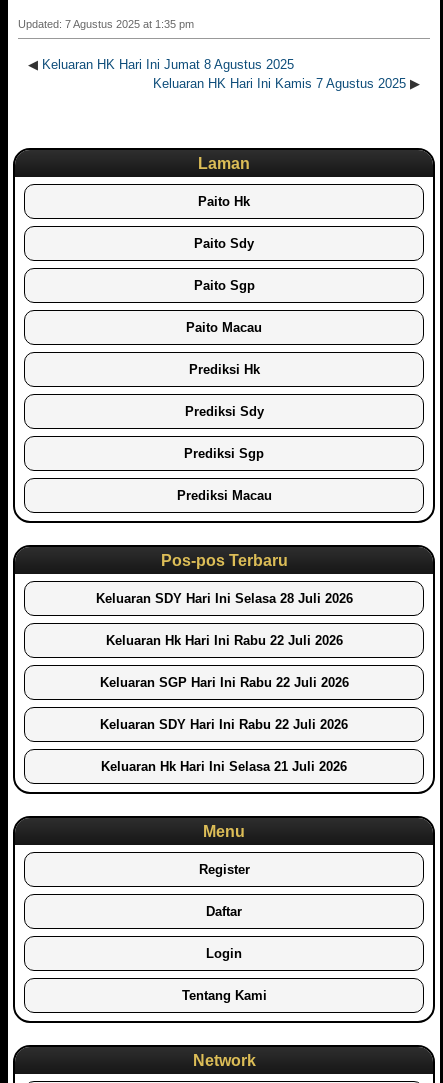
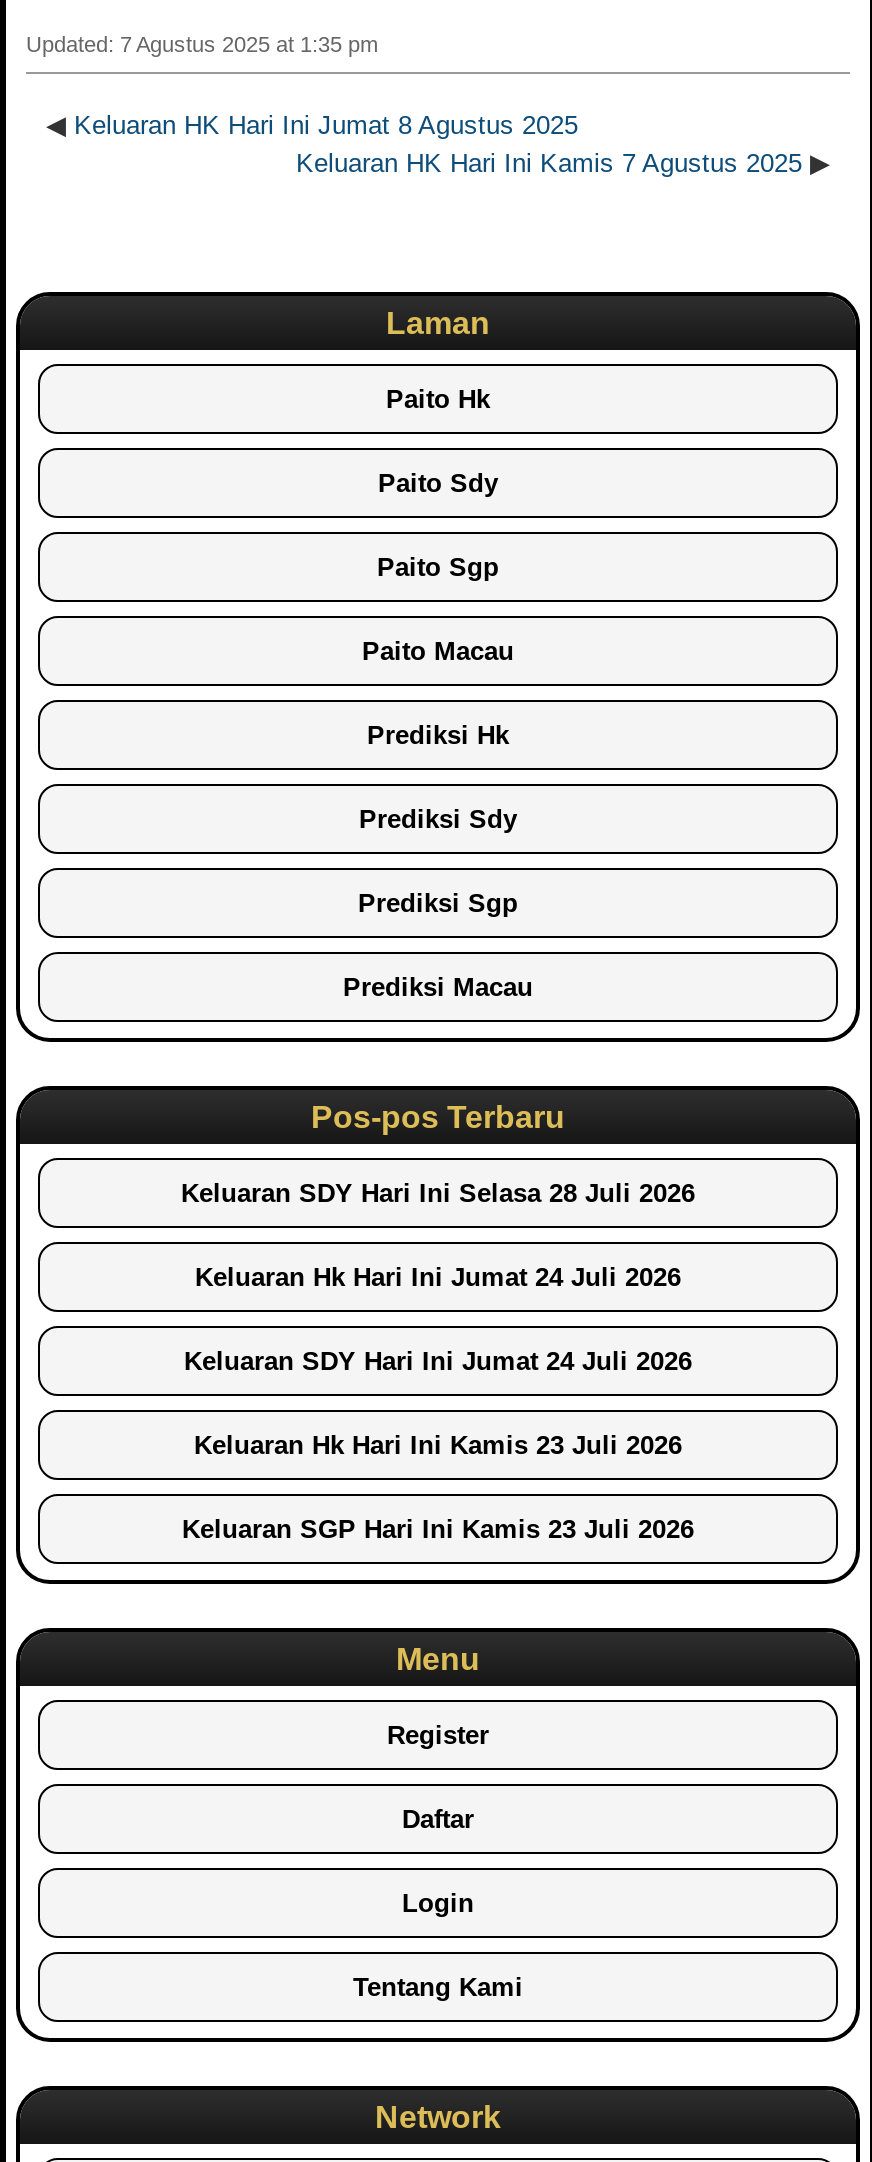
[105,633,342,648] Keluaran Hk Hari Ini Rabu 22 Juli 2026 -> [195,1262,681,1292] Keluaran Hk Hari Ini Jumat 24 Juli 2026
[99,675,348,690] Keluaran SGP Hari Ini Rabu 22 Juli 2026 -> [184,1346,692,1376] Keluaran SDY Hari Ini Jumat 24 Juli 2026
[100,717,348,732] Keluaran SDY Hari Ini Rabu 22 Juli 2026 -> [194,1430,682,1460] Keluaran Hk Hari Ini Kamis 23 Juli 2026
[101,759,347,774] Keluaran Hk Hari Ini Selasa 21 Juli 2026 -> [182,1514,694,1544] Keluaran SGP Hari Ini Kamis 23 Juli 2026

